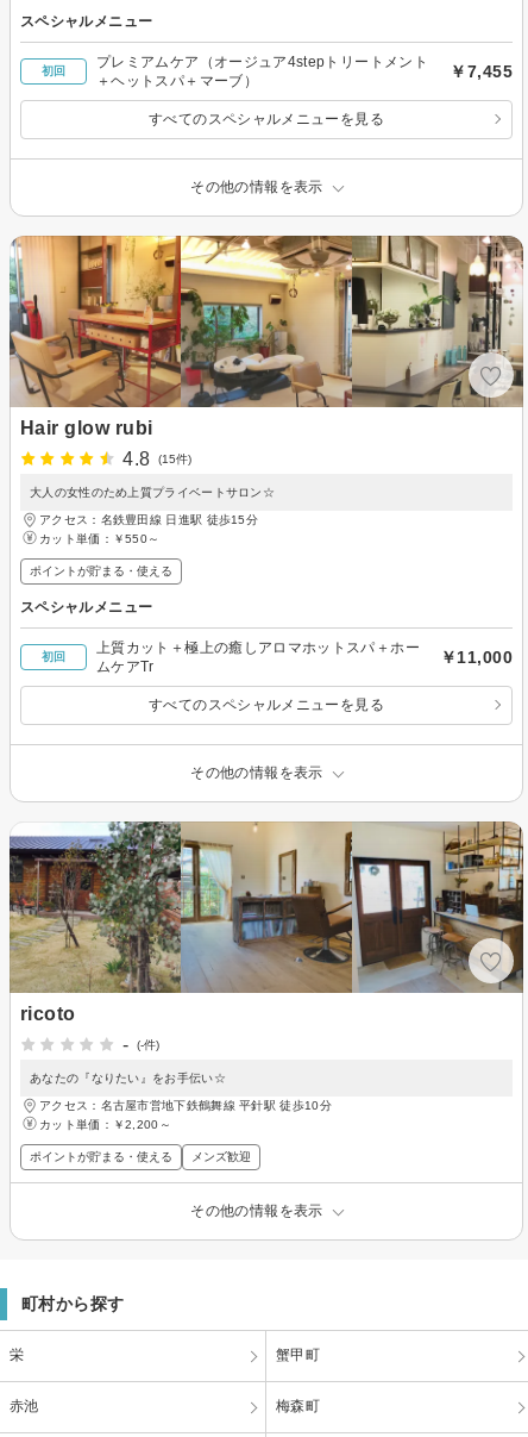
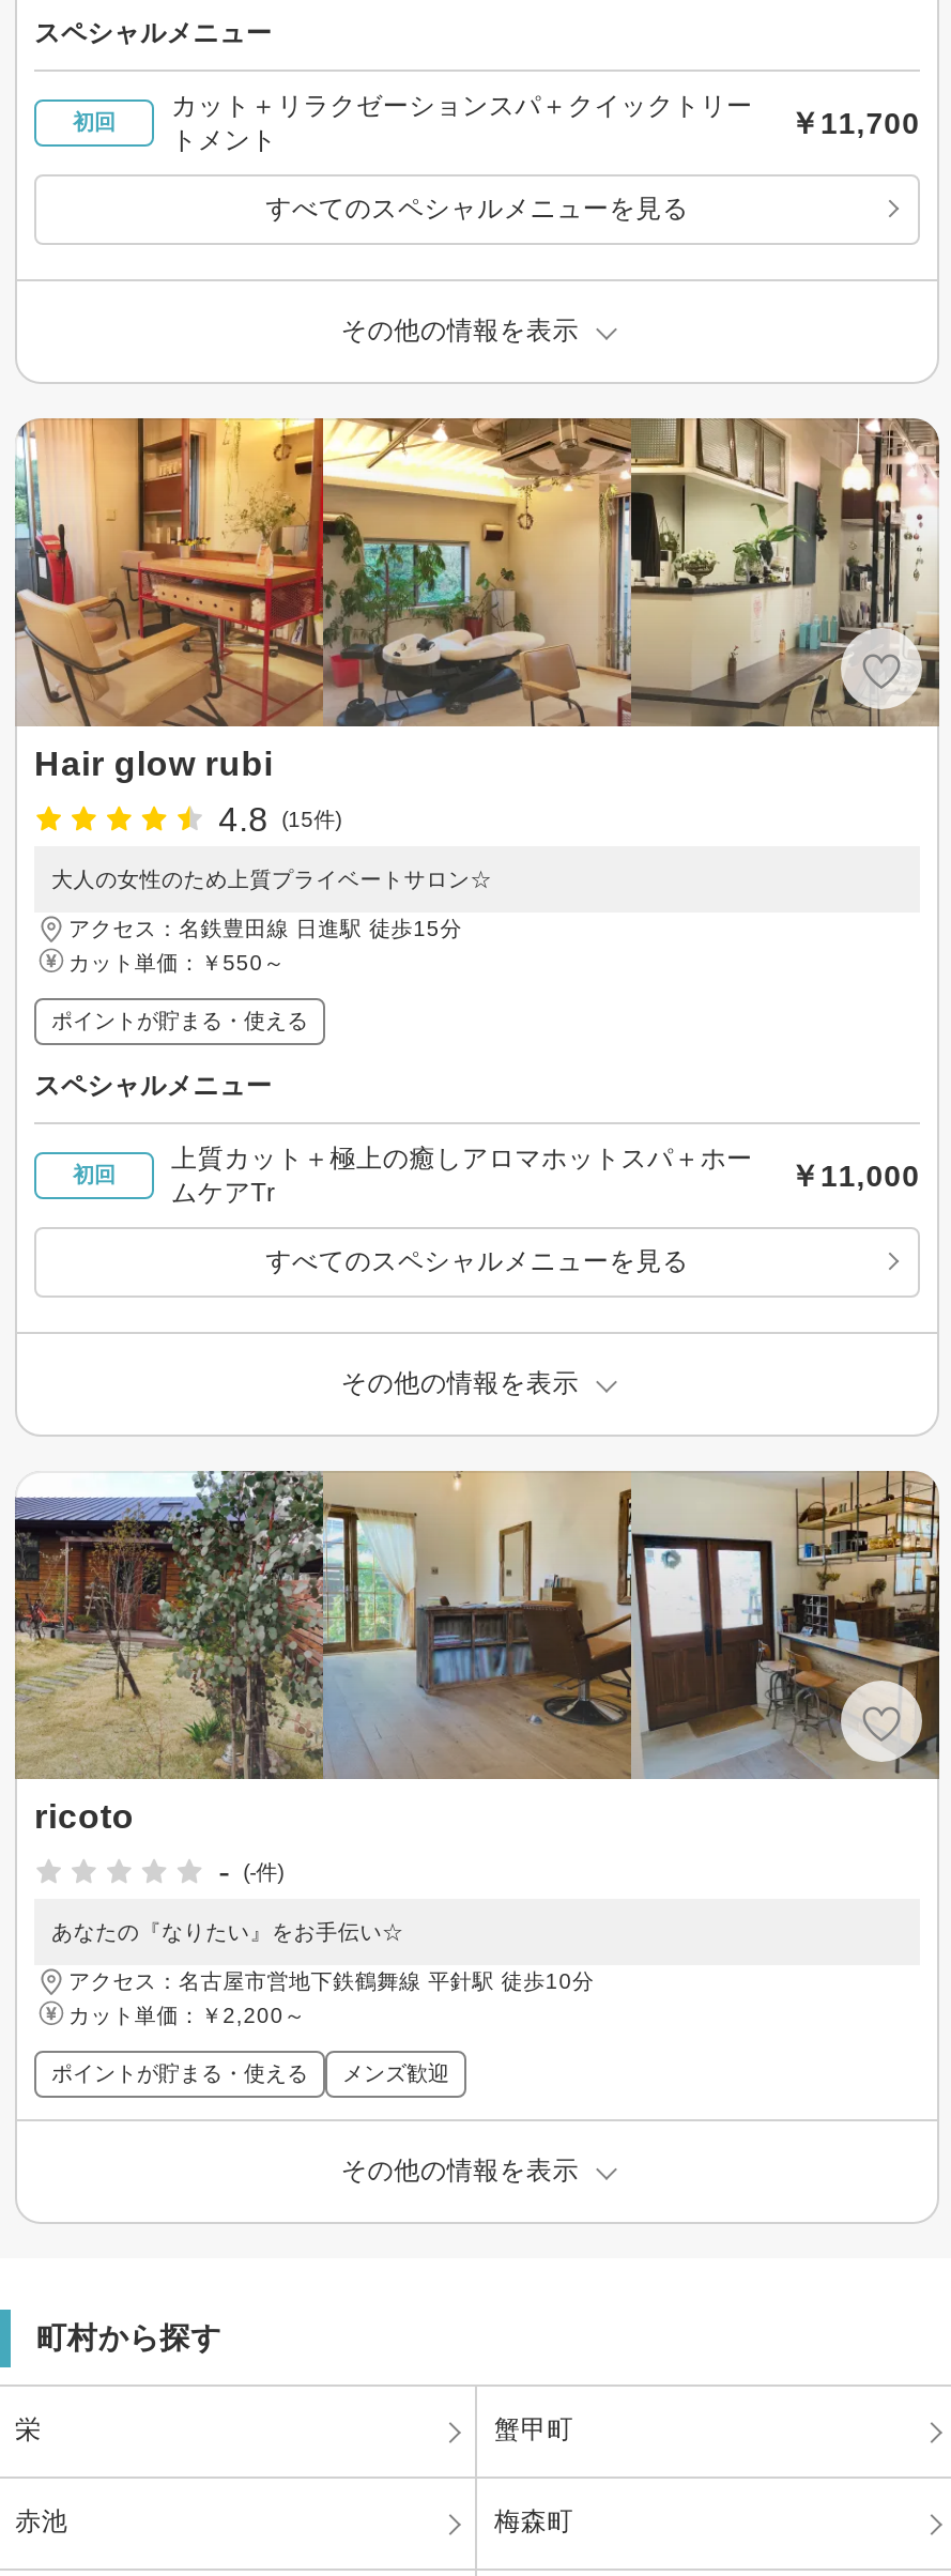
[96,53,513,89] プレミアムケア（オージュア4stepトリートメント | ＋ヘットスパ＋マーブ） | ￥7,455 -> [171,90,920,154] カット＋リラクゼーションスパ＋クイックトリー | トメント | ￥11,700

